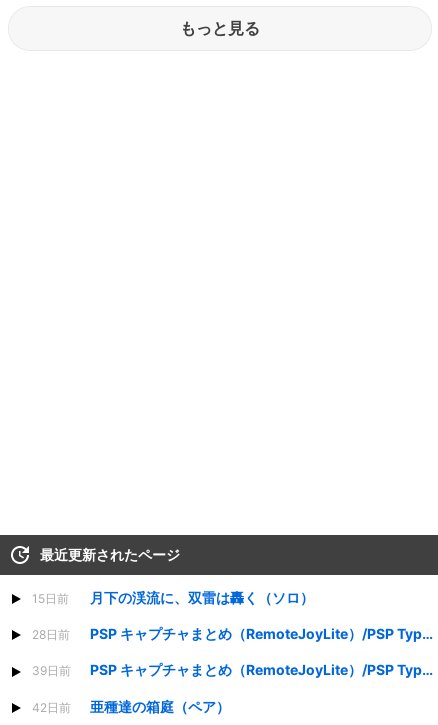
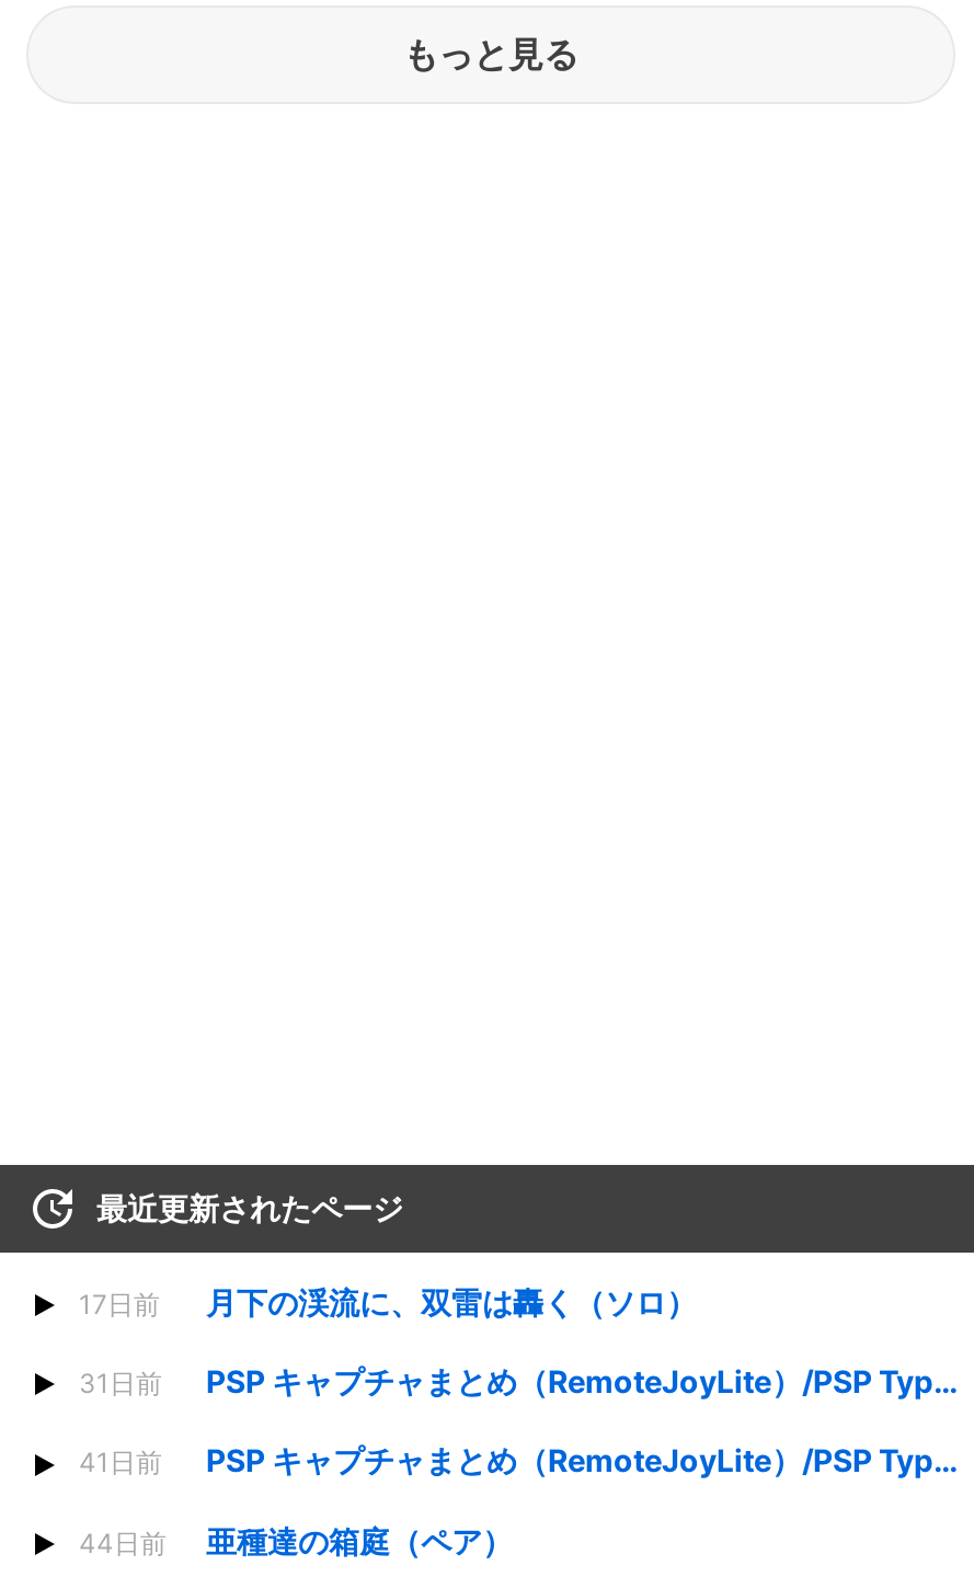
[32,589,314,606] 15日前 月下の渓流に、双雷は轟く（ソロ） -> [79,1283,697,1321] 17日前 月下の渓流に、双雷は轟く（ソロ）
[32,627,70,642] 28日前 -> [79,1367,162,1400] 31日前
[32,663,71,678] 39日前 -> [79,1446,162,1479] 41日前
[32,698,230,715] 42日前 亜種達の箱庭（ペア） -> [79,1521,513,1559] 44日前 亜種達の箱庭（ペア）

